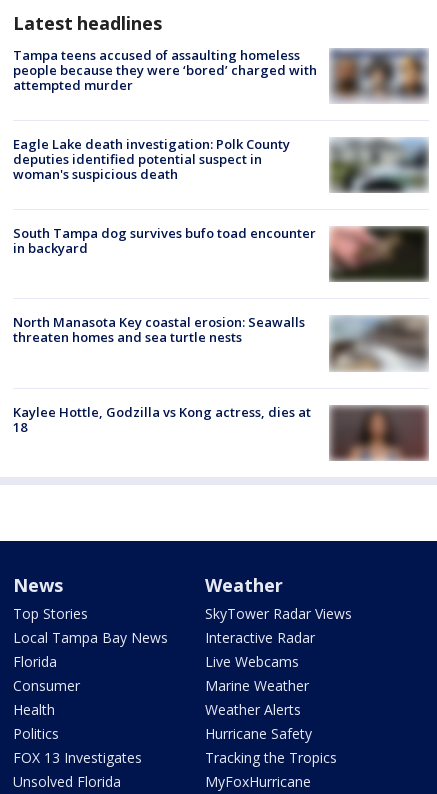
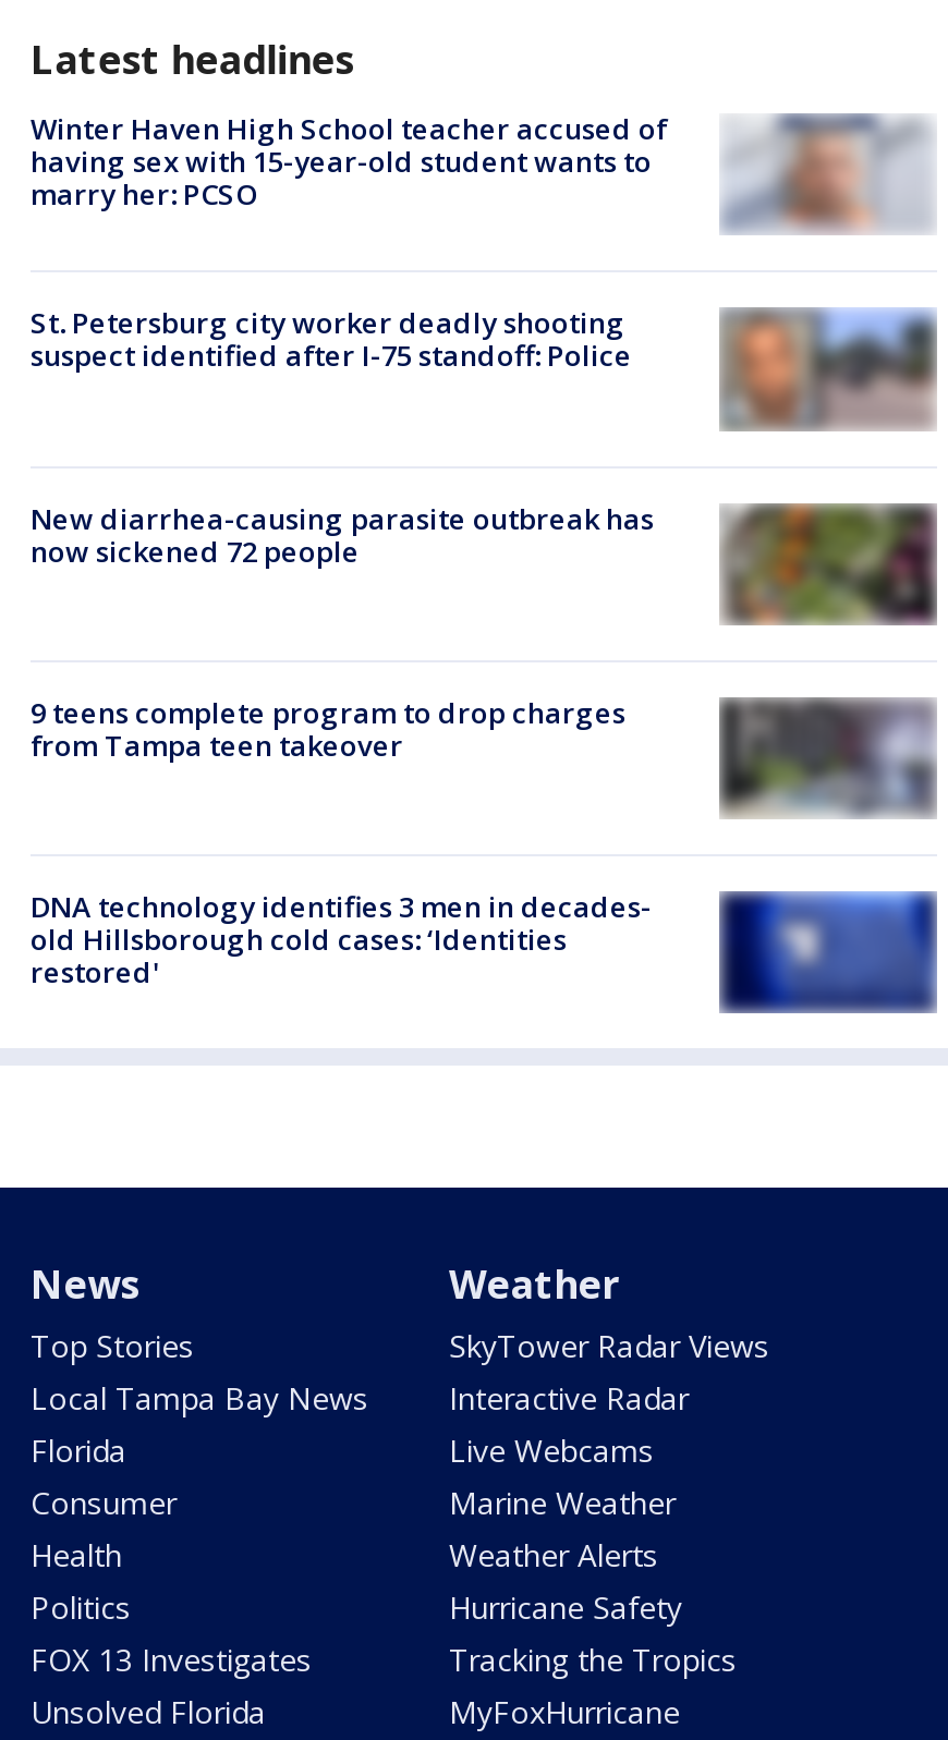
[13,45,428,101] [image] | Tampa teens accused of assaulting homeless | people because they were ‘bored’ charged with | attempted murder -> [31,109,933,228] [image] | Winter Haven High School teacher accused of | having sex with 15-year-old student wants to | marry her: PCSO
[13,135,290,183] Eagle Lake death investigation: Polk County | deputies identified potential suspect in | woman's suspicious death -> [31,304,632,375] St. Petersburg city worker deadly shooting | suspect identified after I-75 standoff: Police
[332,137,427,193] [image] -> [724,308,931,430] [image]
[13,224,426,282] [image] | South Tampa dog survives bufo toad encounter | in backyard -> [31,498,935,624] [image] | New diarrhea-causing parasite outbreak has | now sickened 72 people
[13,313,305,346] North Manasota Key coastal erosion: Seawalls | threaten homes and sea turtle nests -> [31,692,625,764] 9 teens complete program to drop charges | from Tampa teen takeover
[329,317,428,371] [image] -> [719,698,933,818] [image]
[13,402,429,461] [image] | Kaylee Hottle, Godzilla vs Kong actress, dies at | 18 -> [31,887,937,1014] [image] | DNA technology identifies 3 men in decades- | old Hillsborough cold cases: ‘Identities | restored'

